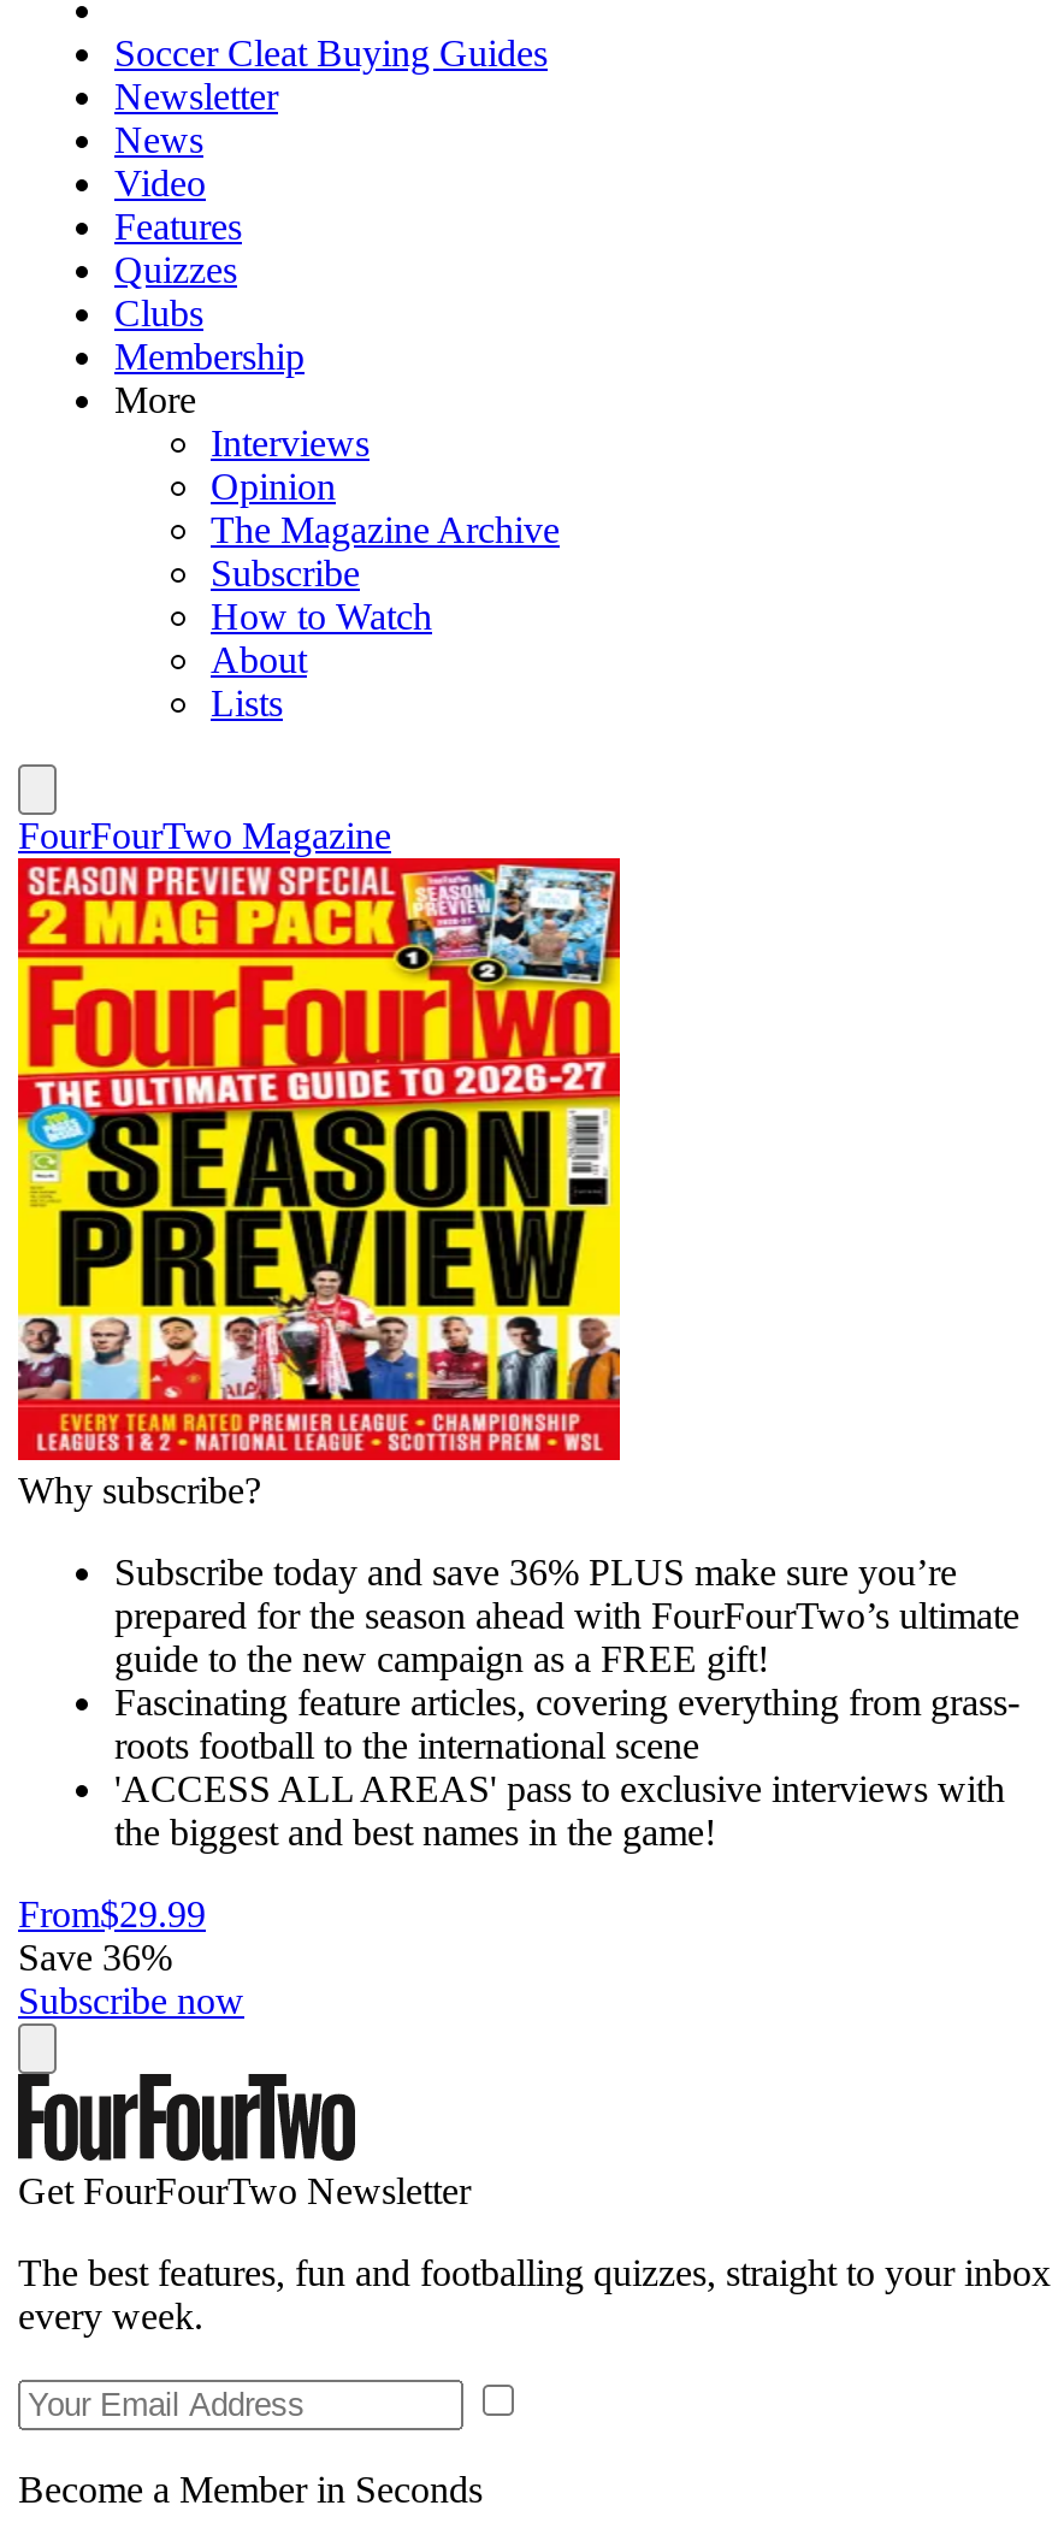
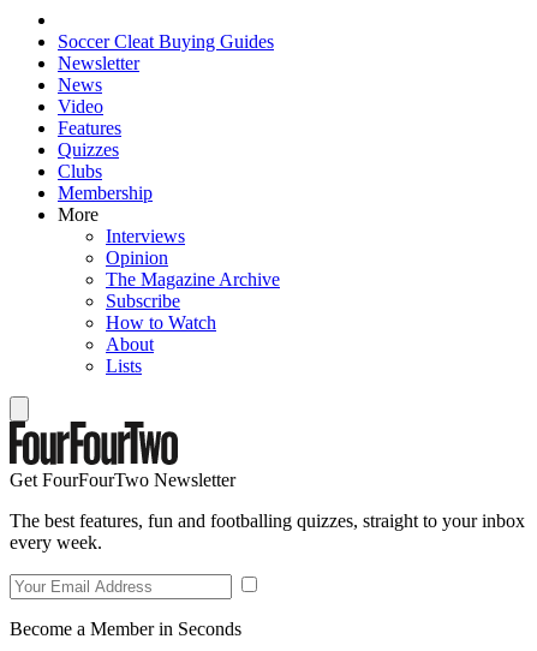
[18,814,391,855] FourFourTwo Magazine -> none
[16,856,1019,2020] [image] | Why subscribe? | Subscribe today and save 36% PLUS make sure you’re | prepared for the season ahead with FourFourTwo’s ultimate | guide to the new campaign as a FREE gift! | Fascinating feature articles, covering everything from grass- | roots football to the international scene | 'ACCESS ALL AREAS' pass to exclusive interviews with | the biggest and best names in the game! | From$29.99 | Save 36% | Subscribe now -> none

